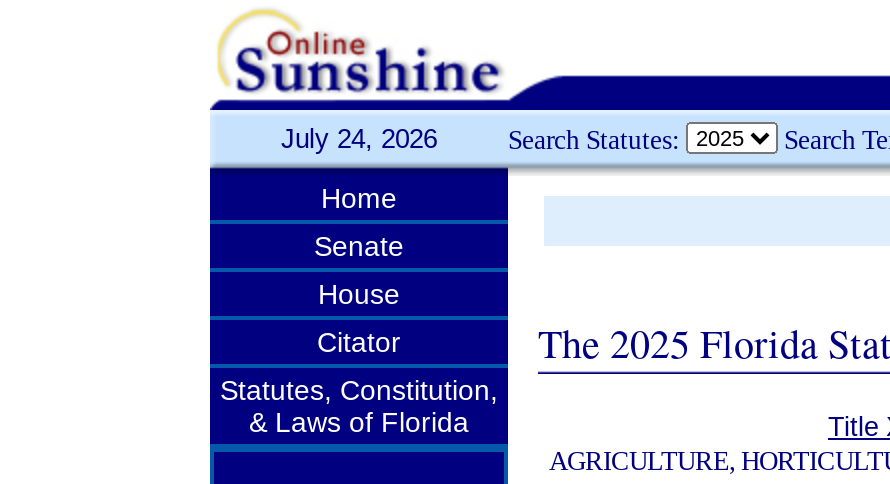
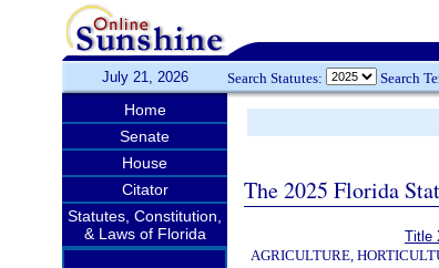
[281,124,437,154] July 24, 2026 -> [101,69,188,85] July 21, 2026

